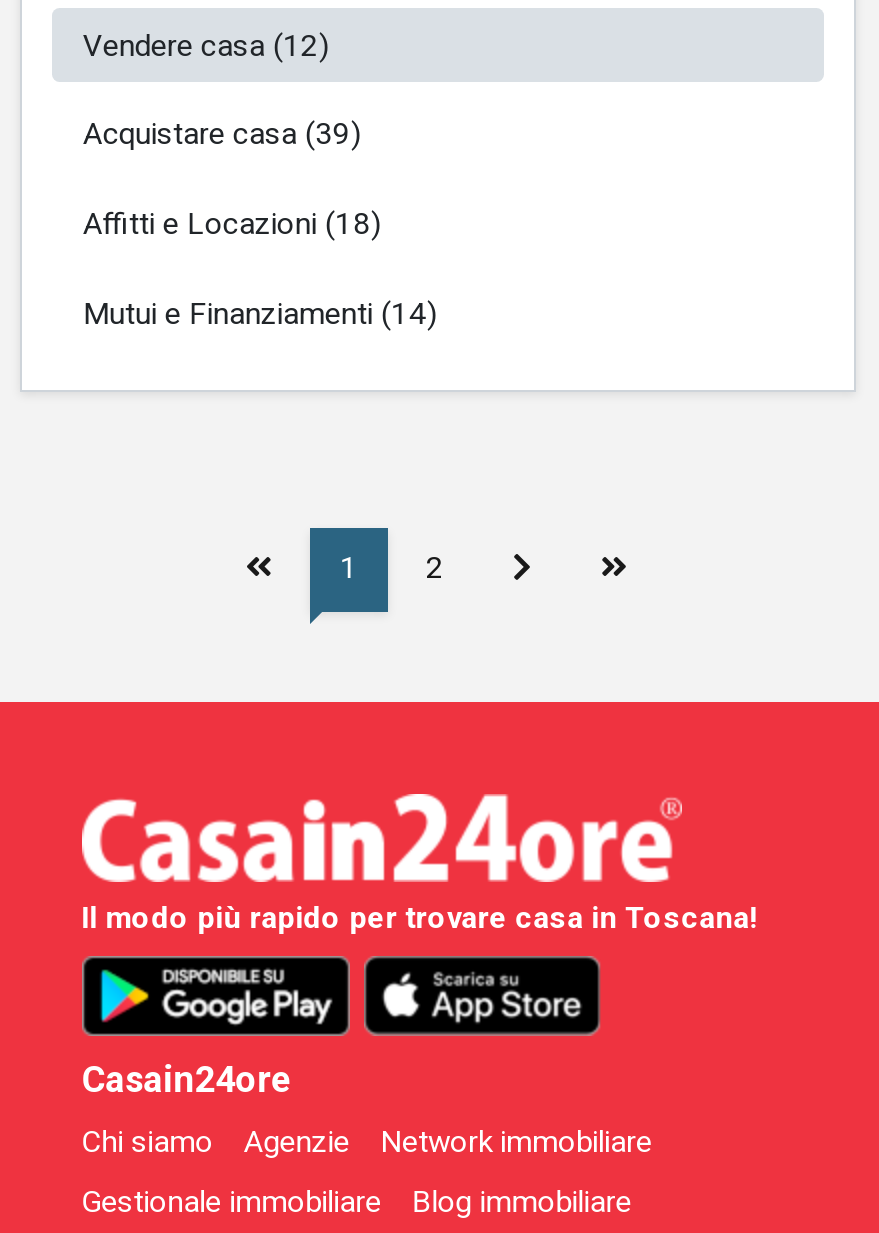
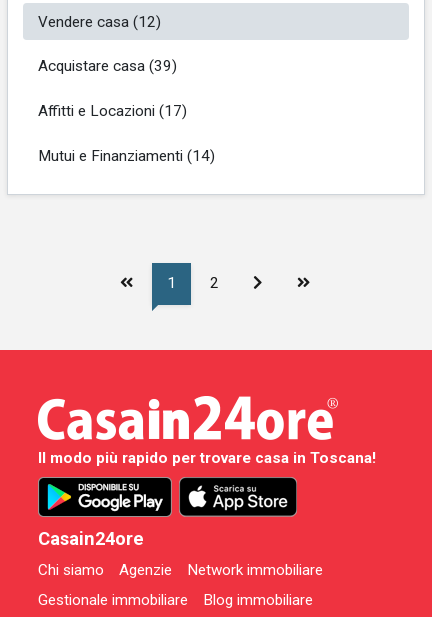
[83,206,381,242] Affitti e Locazioni (18) -> [38,102,187,120] Affitti e Locazioni (17)

